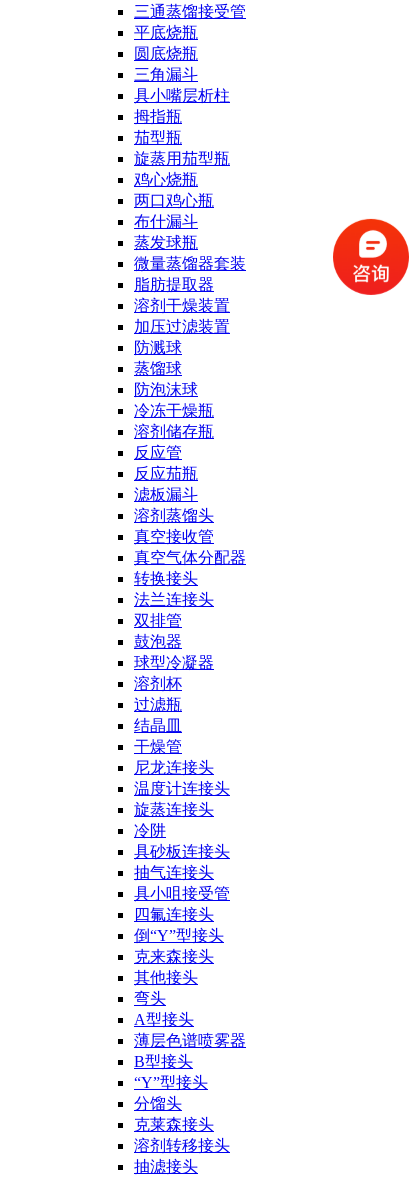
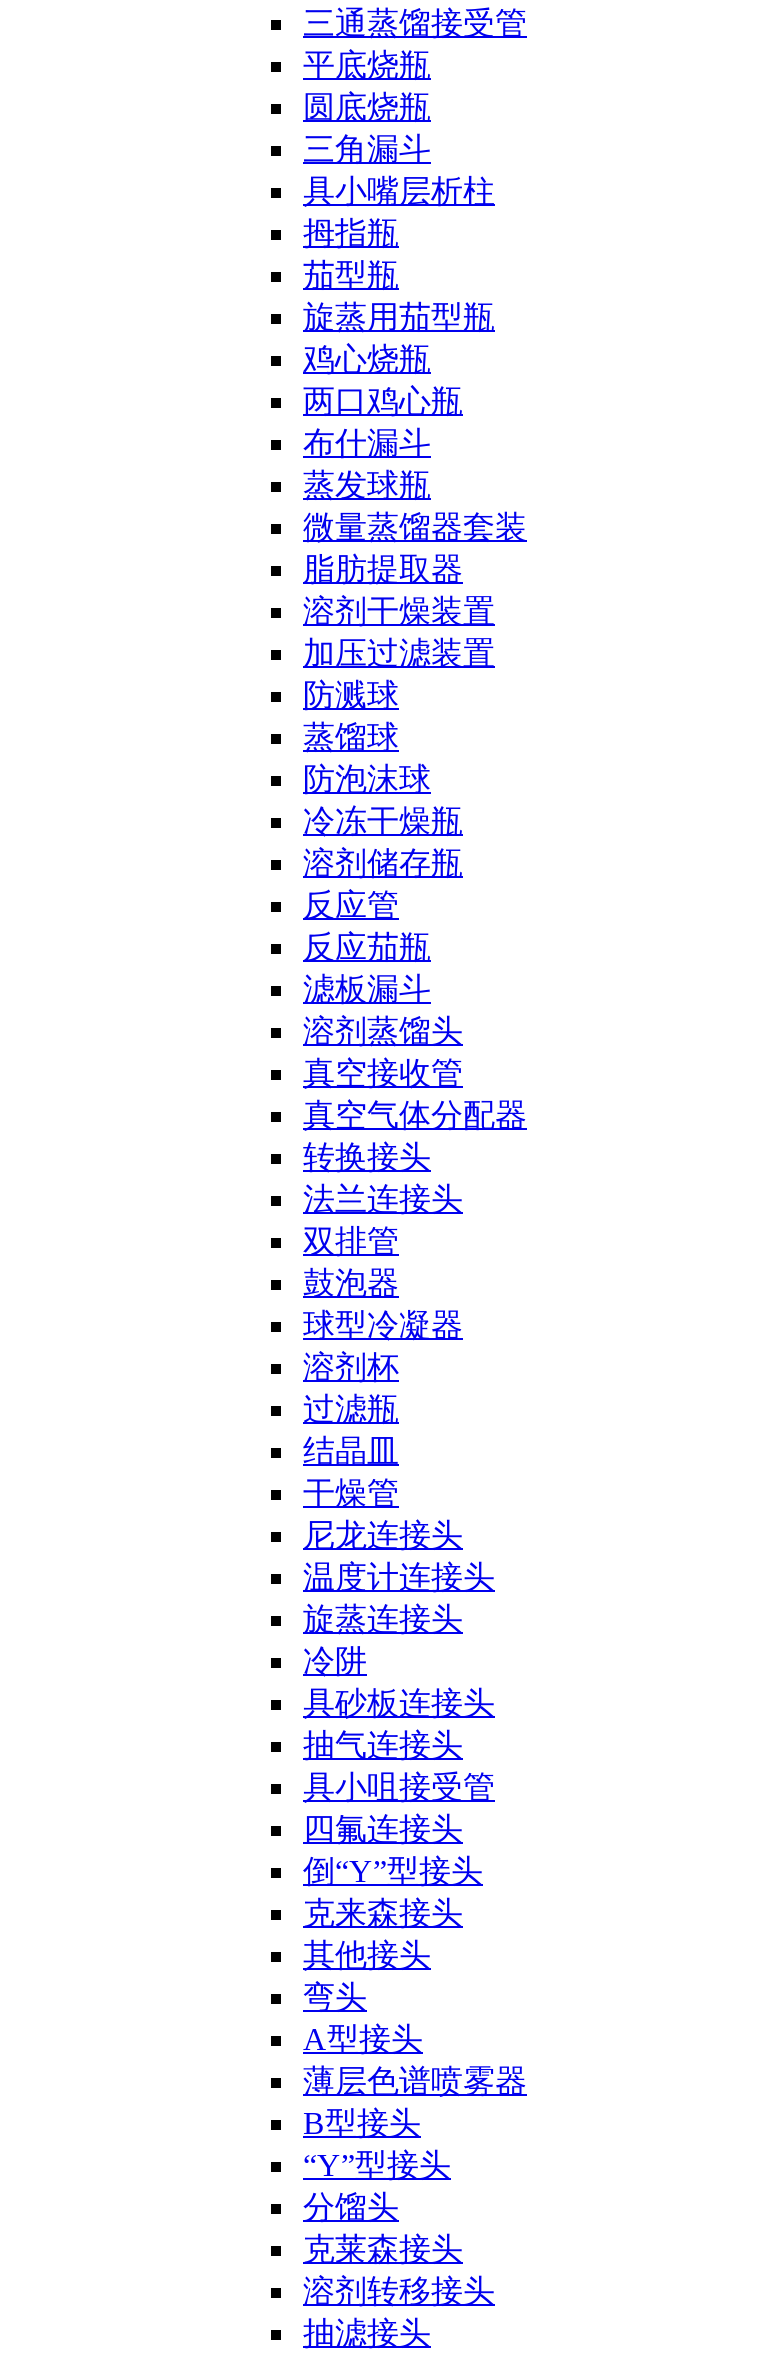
[332,218,410,296] [image] -> none

